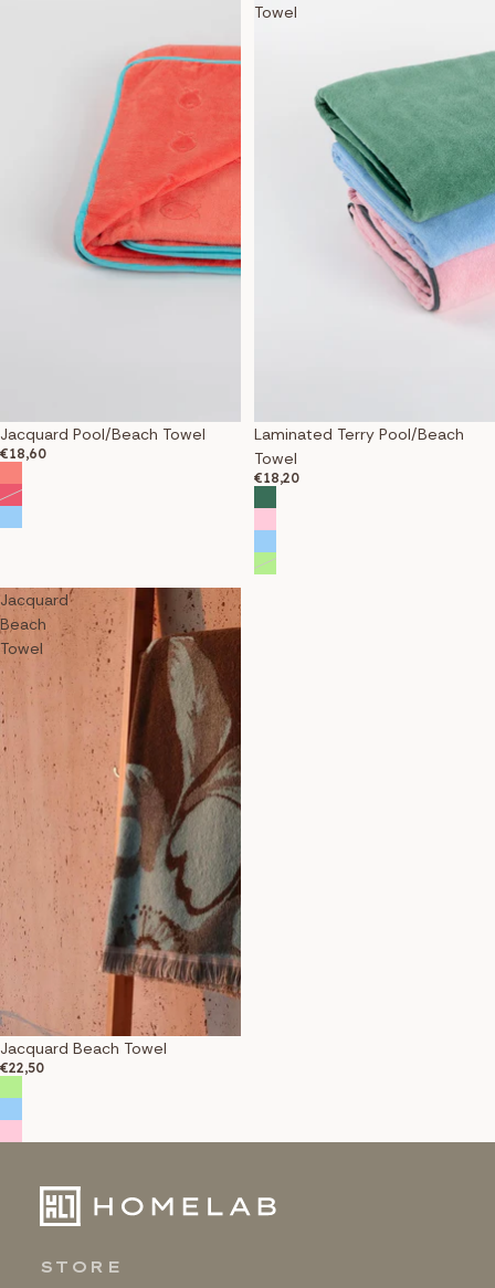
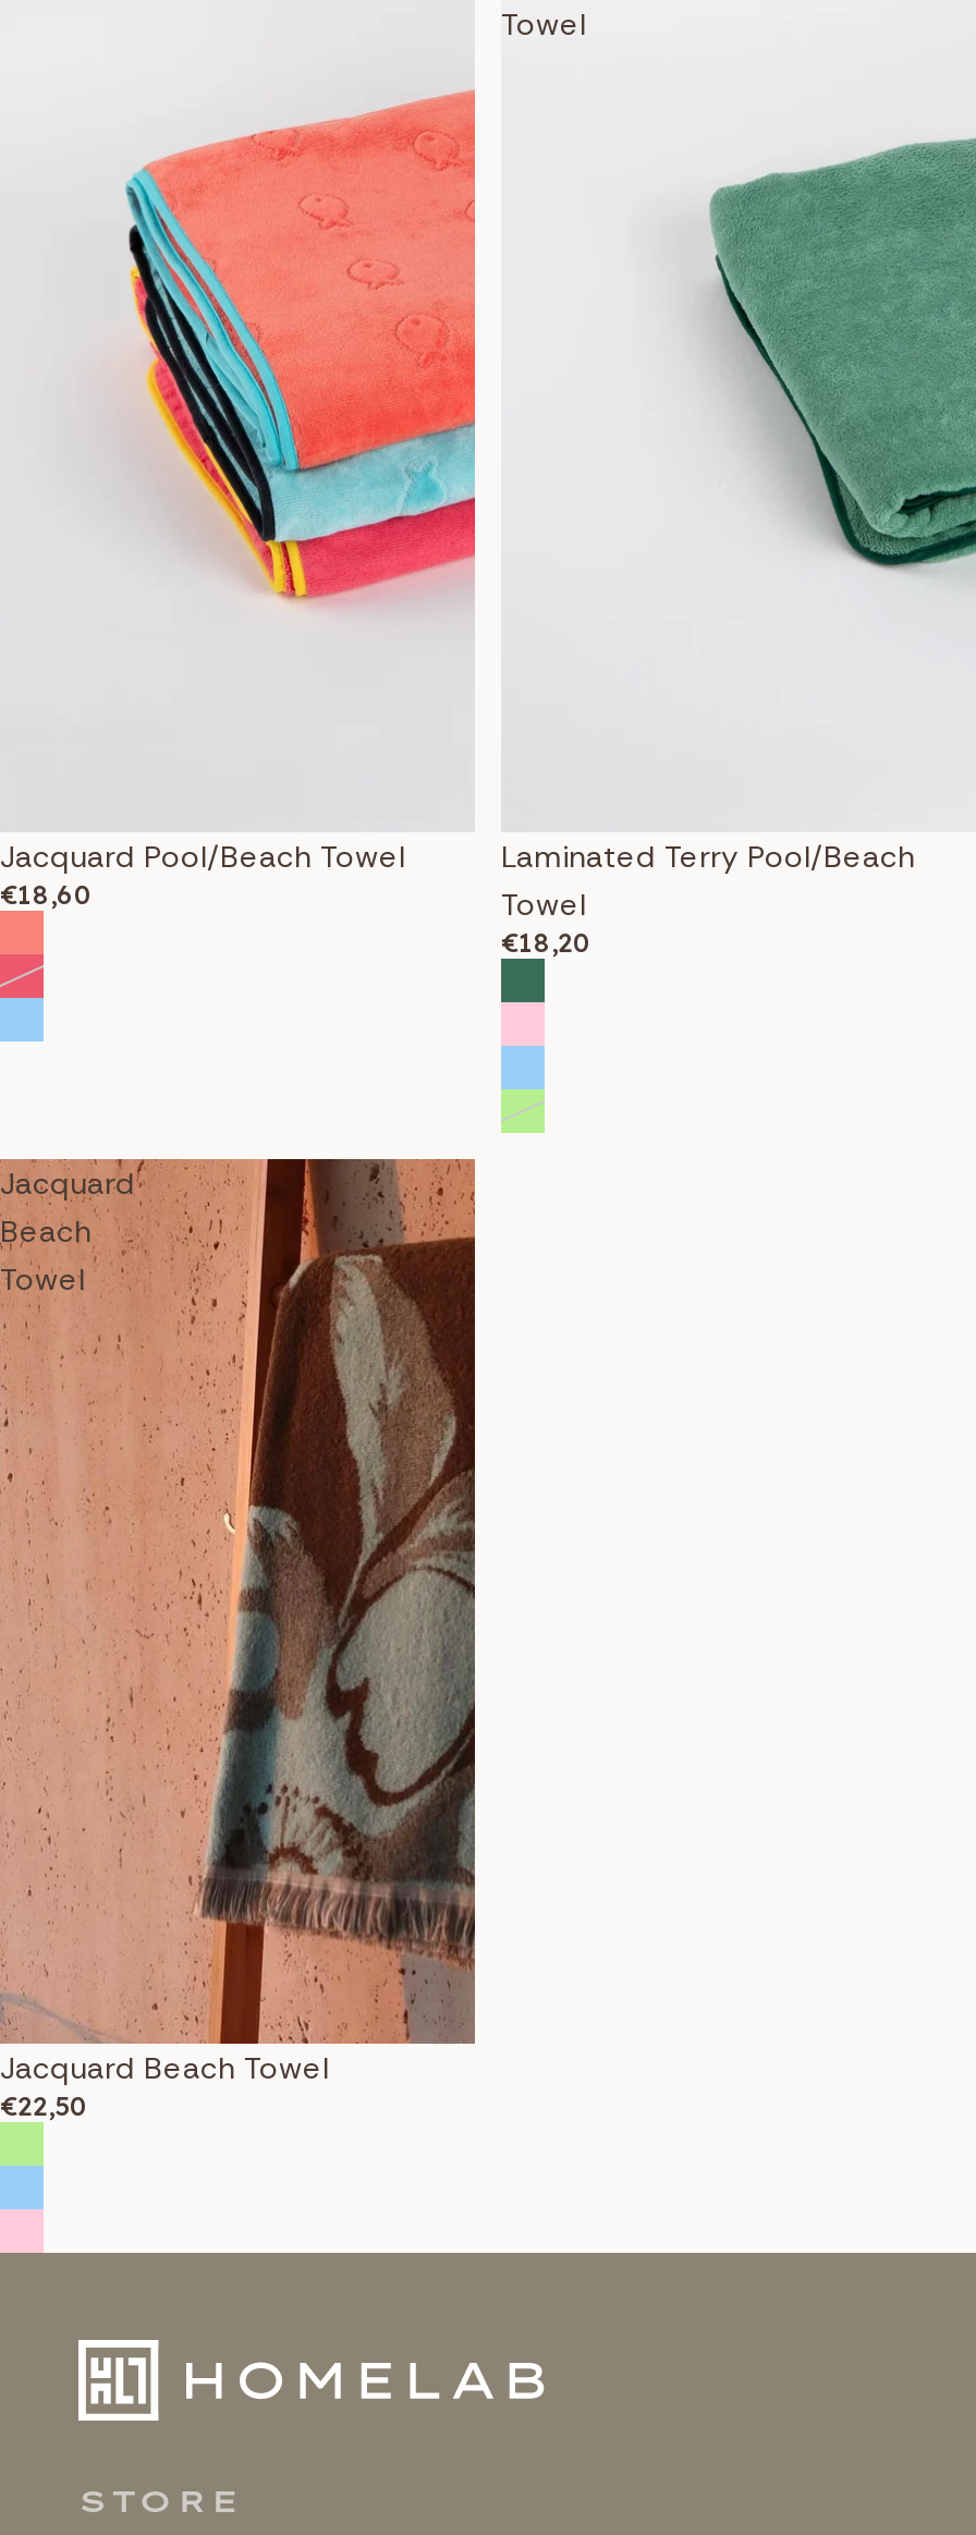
[64,44,242,306] [image] -> [124,89,477,606] [image]
[314,51,492,315] [image] -> [621,102,969,619] [image]

